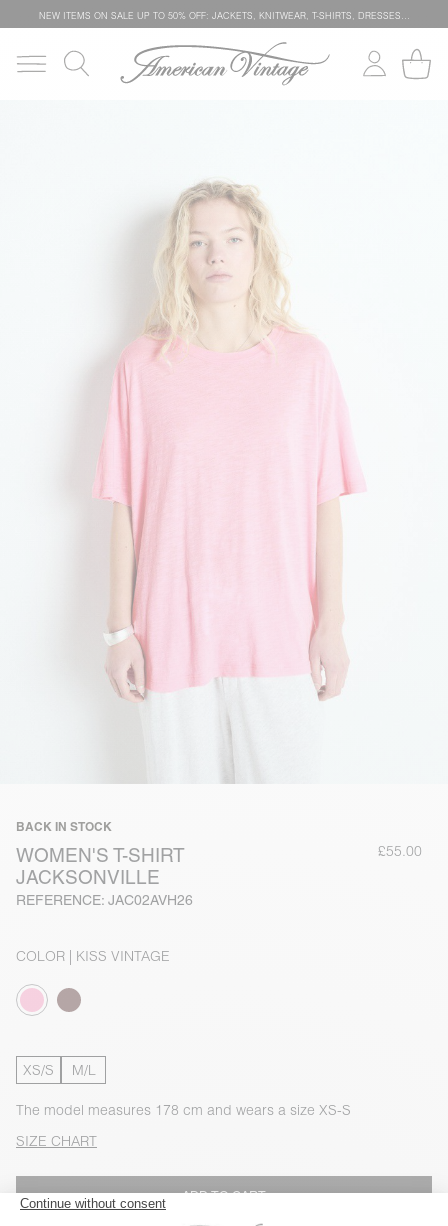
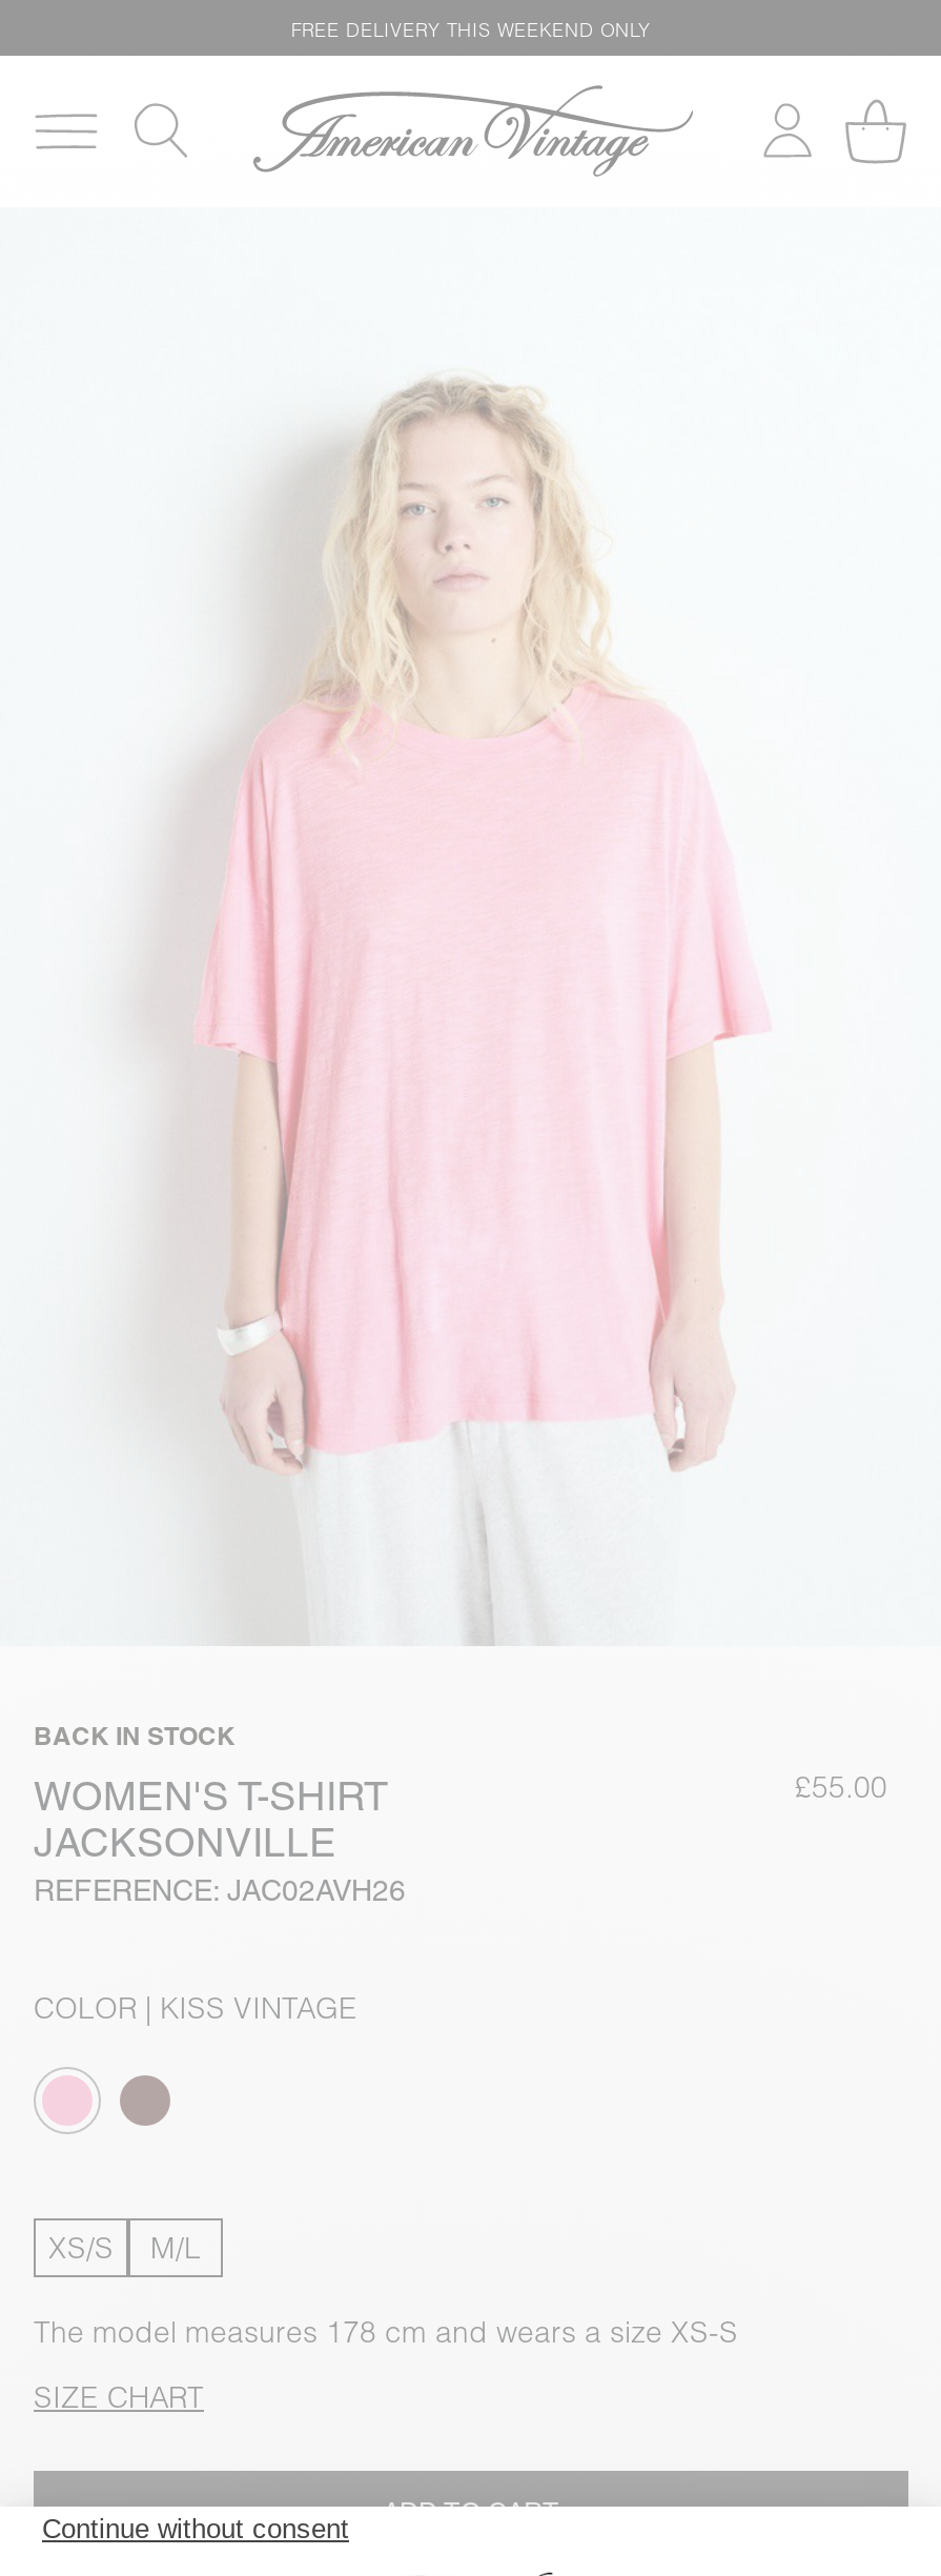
[38,9,409,20] NEW ITEMS ON SALE UP TO 50% OFF: JACKETS, KNITWEAR, T-SHIRTS, DRESSES… -> [291,17,651,40] FREE DELIVERY THIS WEEKEND ONLY

